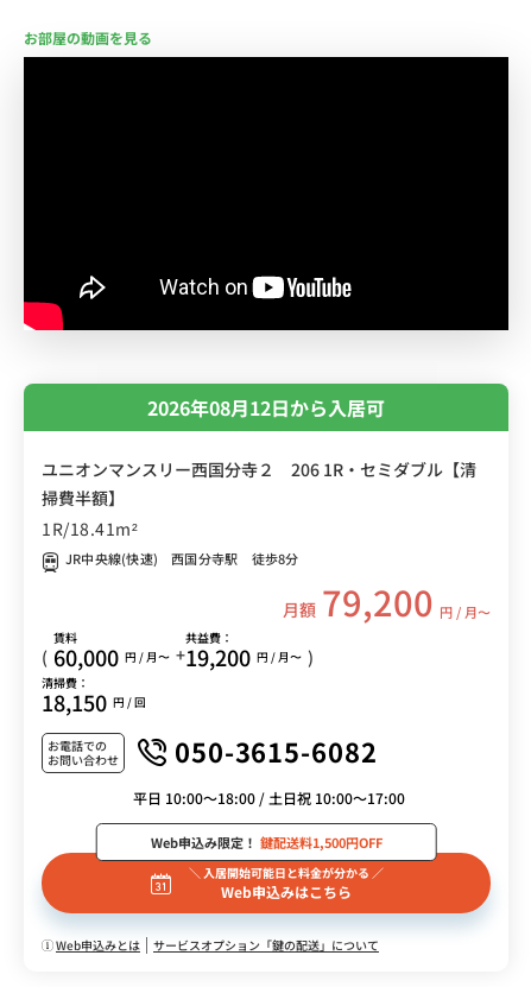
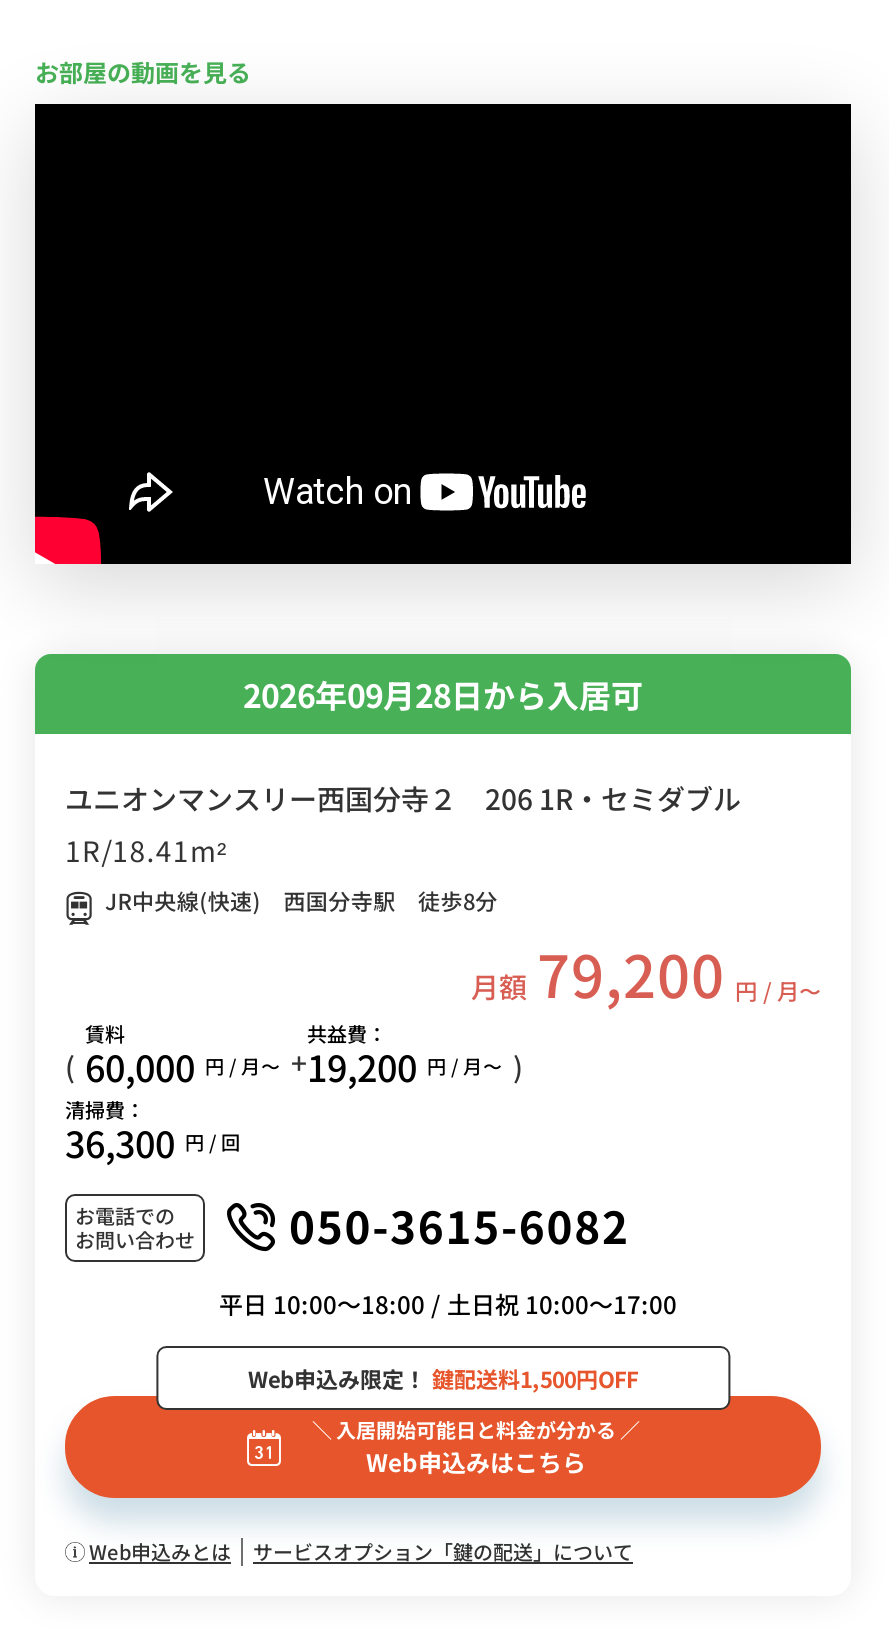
[147,394,385,422] 2026年08月12日から入居可 -> [243,671,643,719] 2026年09月28日から入居可
[42,458,476,510] ユニオンマンスリー西国分寺２ 206 1R・セミダブル【清 | 掃費半額】 -> [65,779,741,819] ユニオンマンスリー西国分寺２ 206 1R・セミダブル
[42,687,146,718] 18,150 円 / 回 -> [65,1117,241,1169] 36,300 円 / 回

